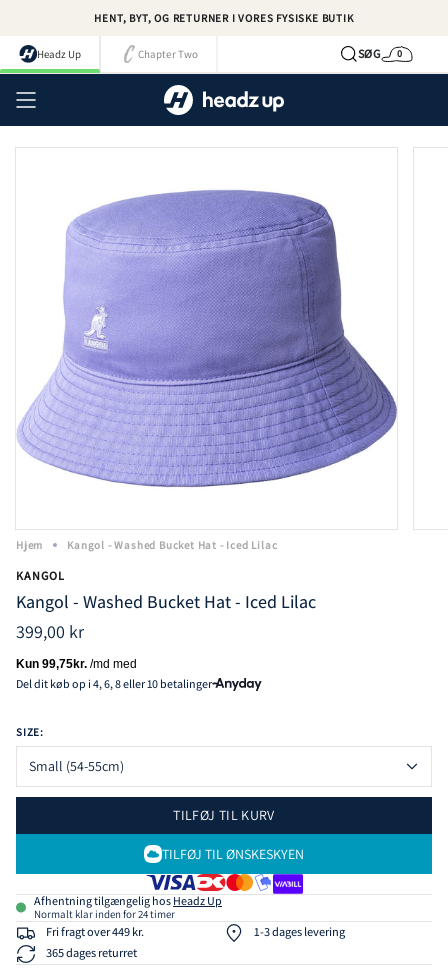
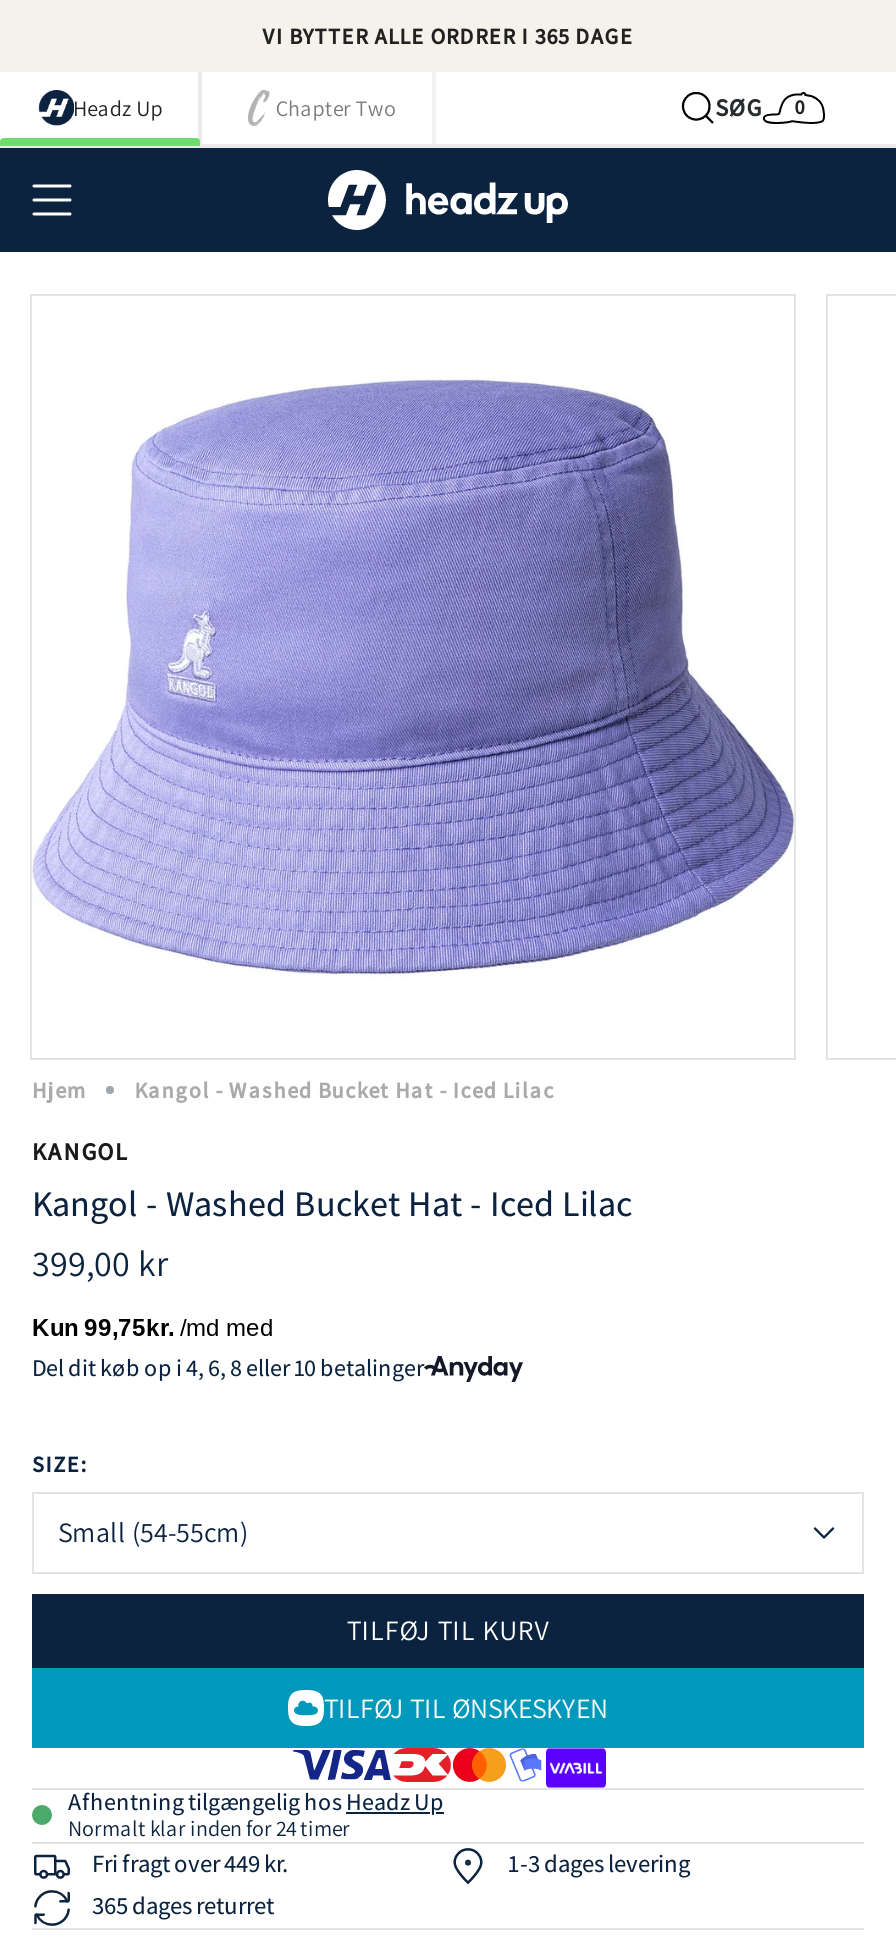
[94,10,354,24] HENT, BYT, OG RETURNER I VORES FYSISKE BUTIK -> [262,21,634,49] VI BYTTER ALLE ORDRER I 365 DAGE

